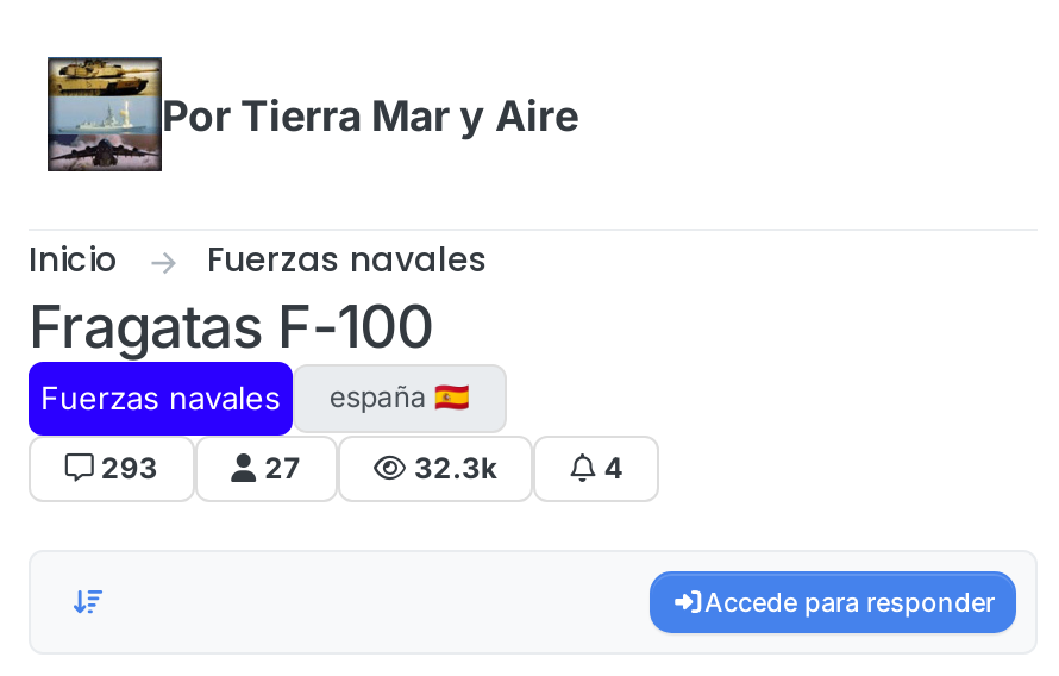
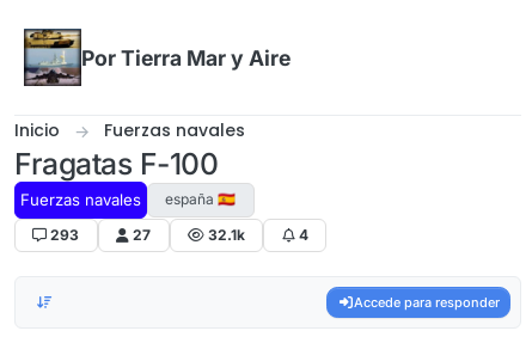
[414,450,497,486] 32.3k -> [208,226,245,244] 32.1k

